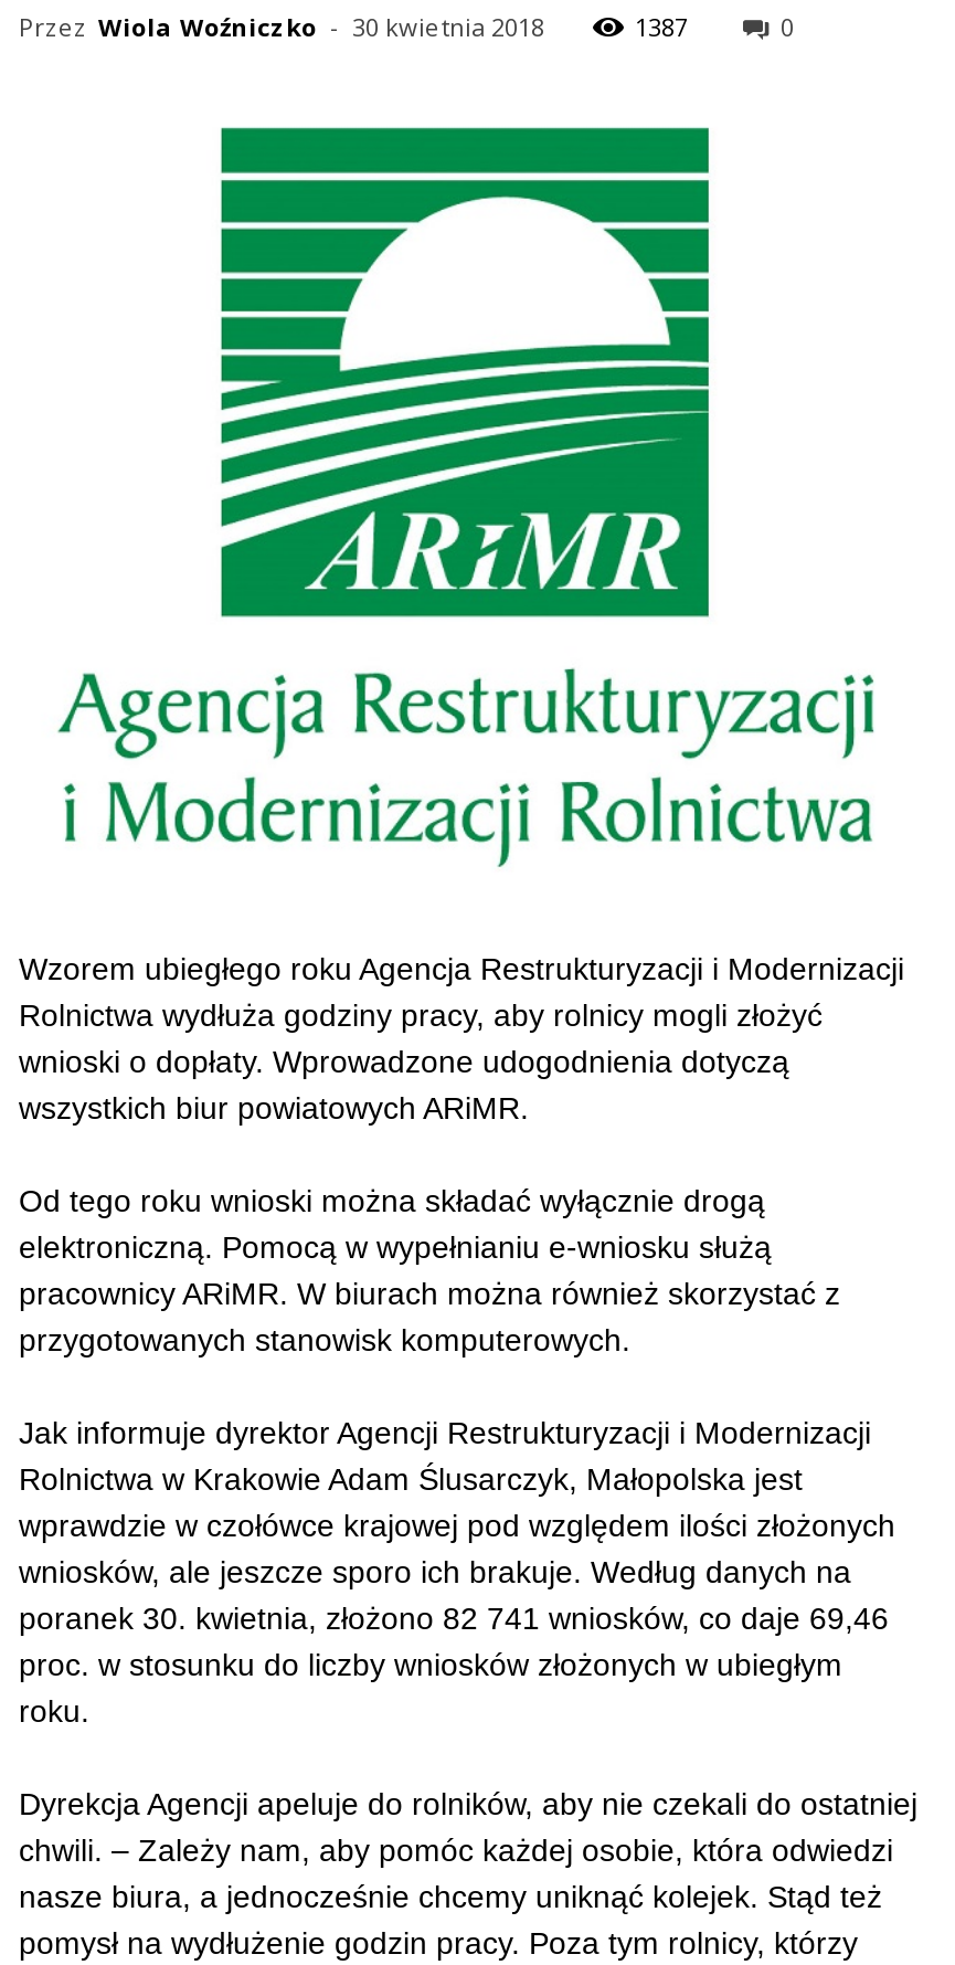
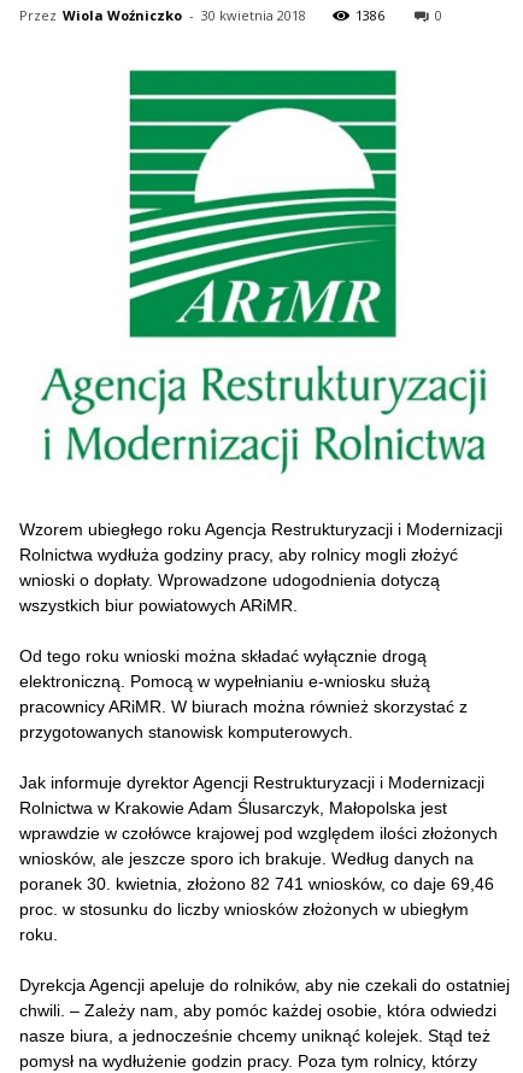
[635,10,688,43] 1387 -> [355,6,384,24] 1386

